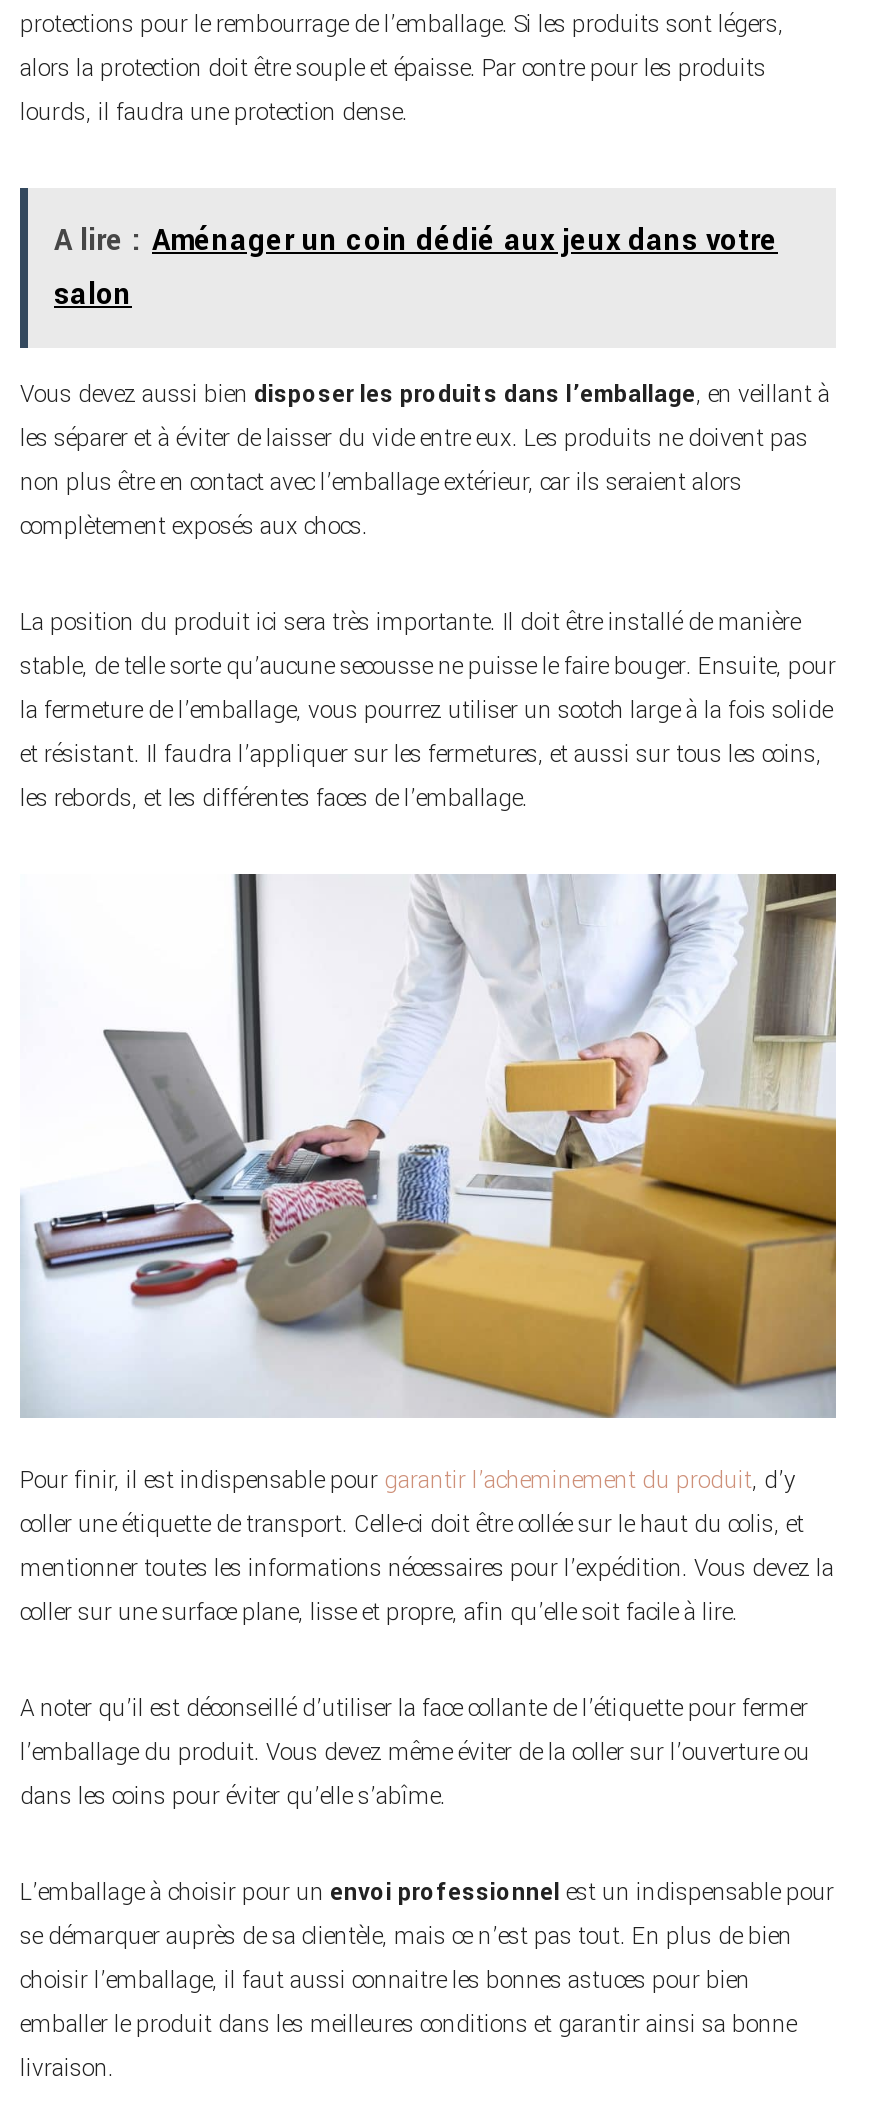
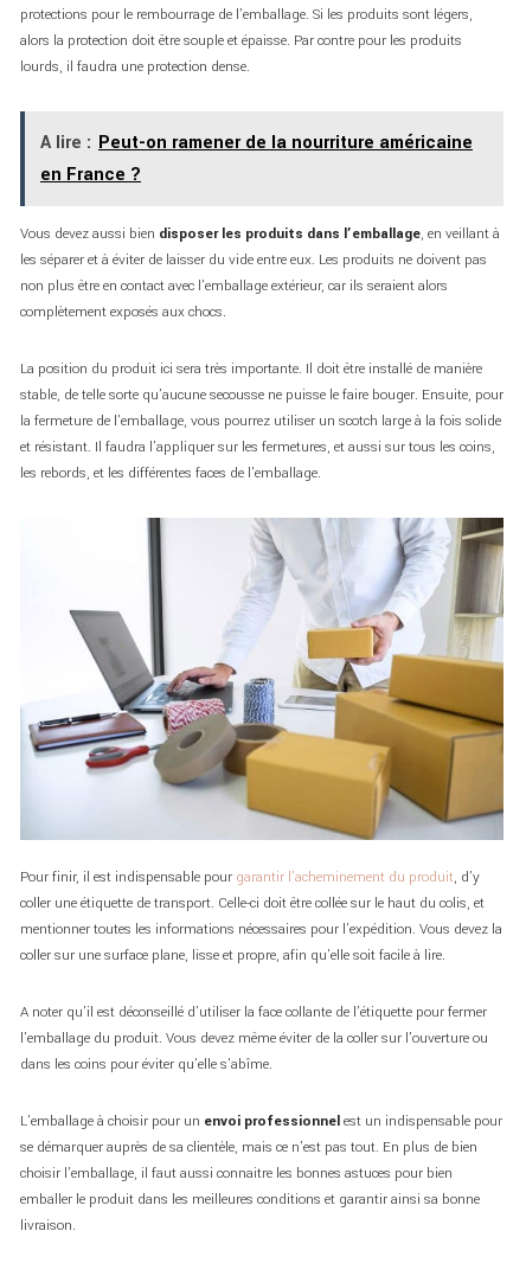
[54,220,778,316] A lire : Aménager un coin dédié aux jeux dans votre | salon -> [40,130,473,187] A lire : Peut-on ramener de la nourriture américaine | en France ?

